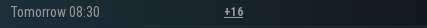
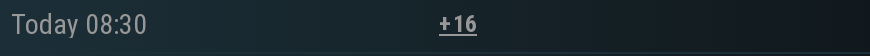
[10,4,100,20] Tomorrow 08:30 -> [11,8,147,40] Today 08:30

